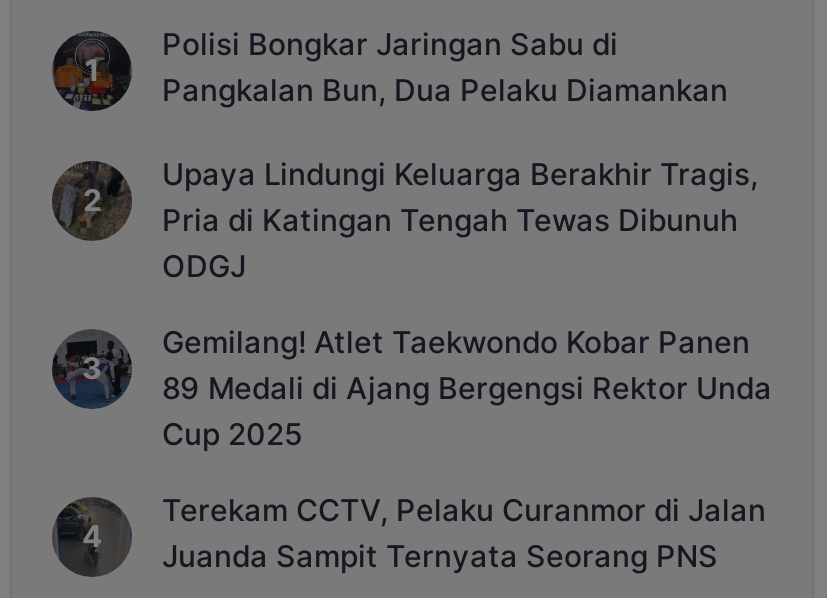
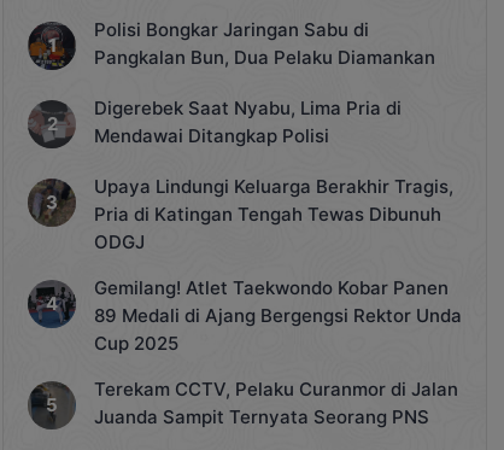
none -> [28,96,402,147] [image] | Digerebek Saat Nyabu, Lima Pria di | Mendawai Ditangkap Polisi

